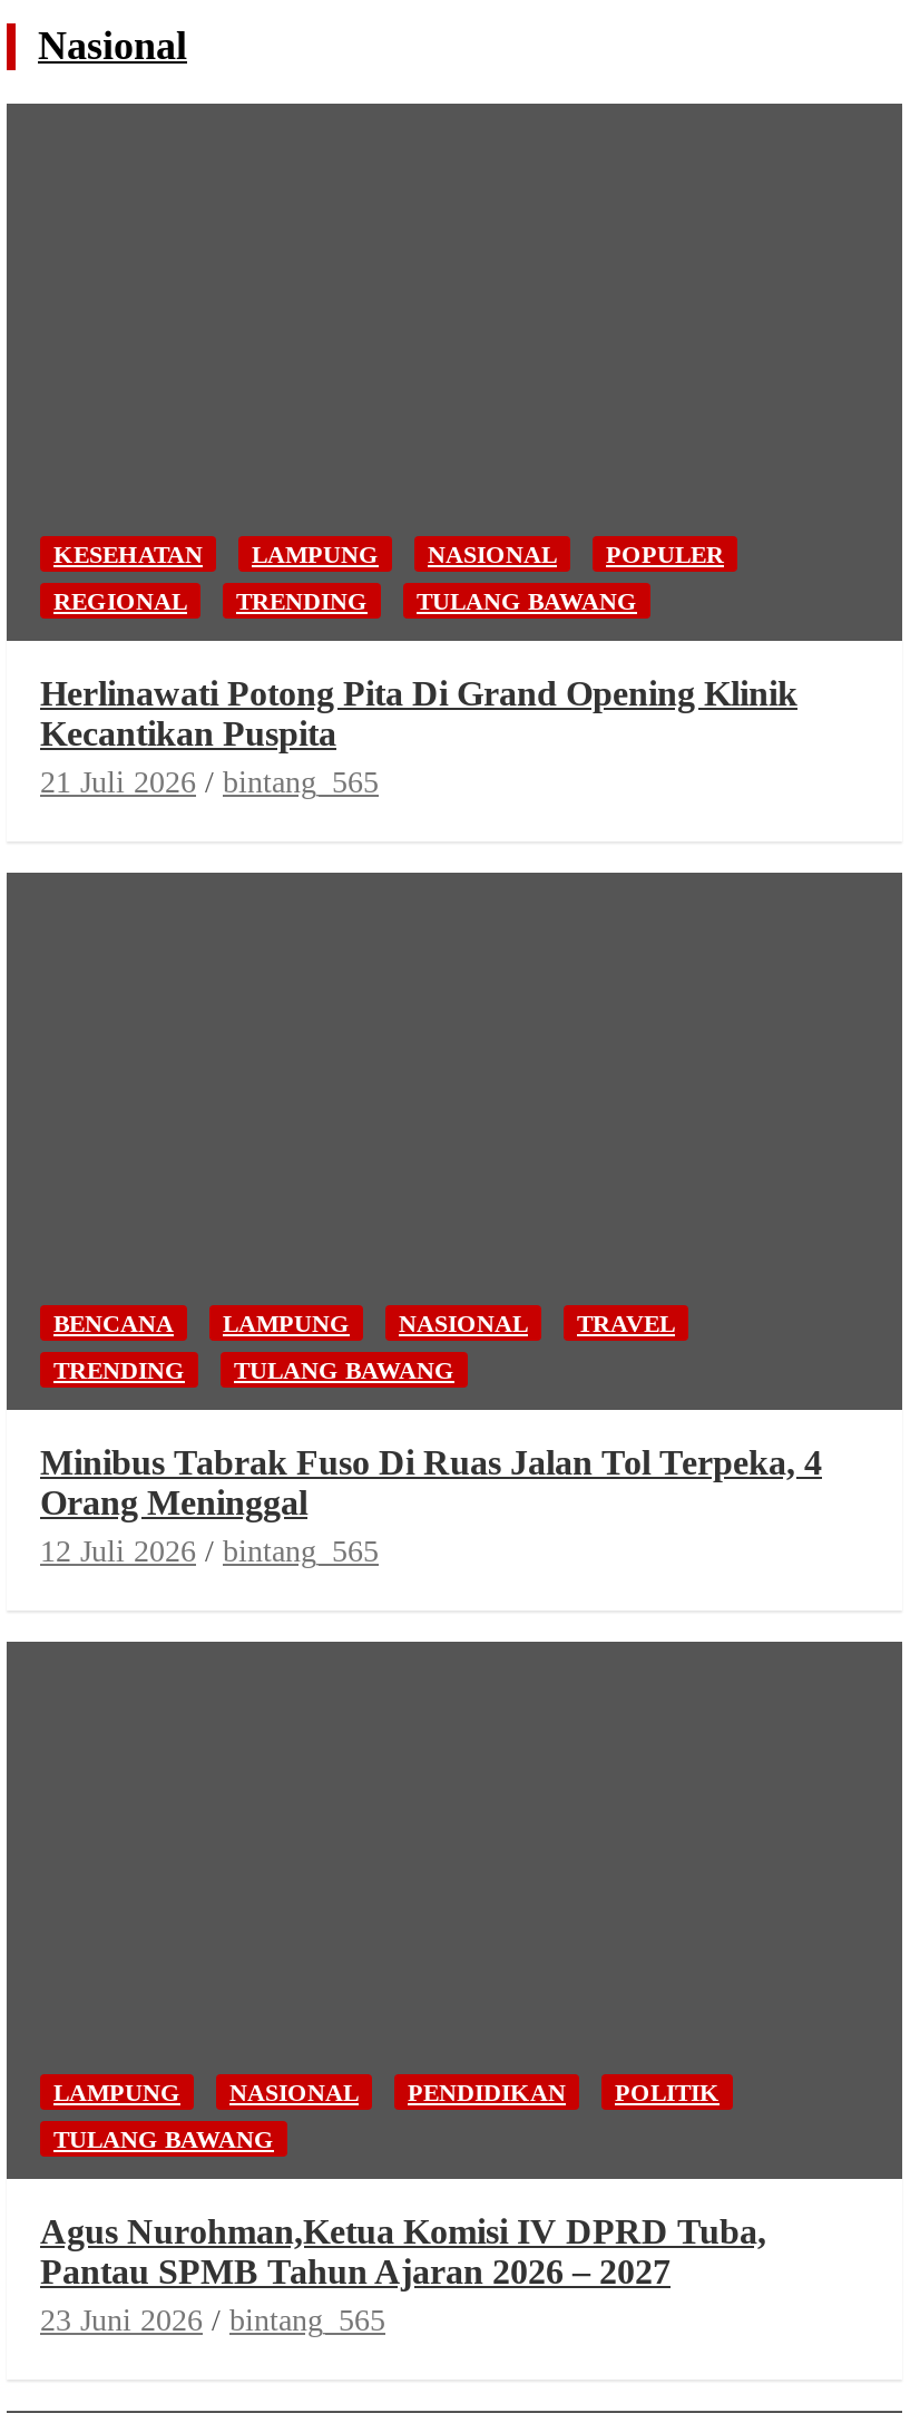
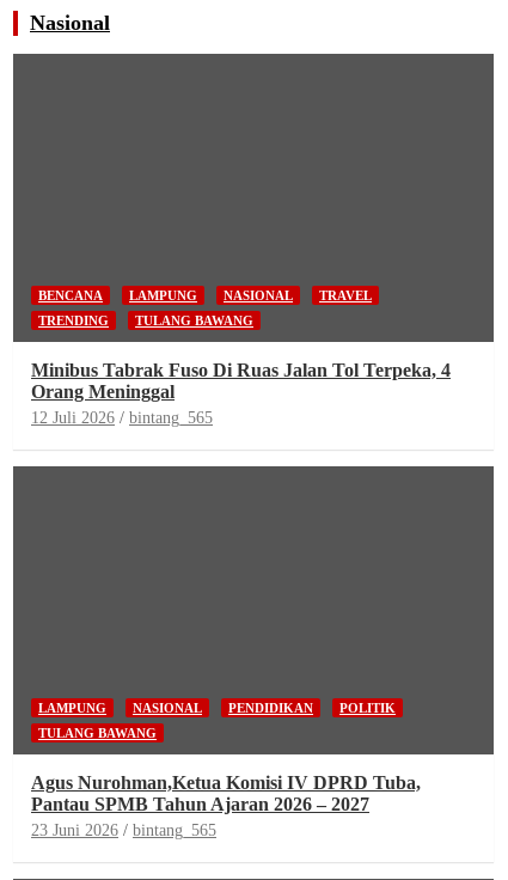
[40,541,797,799] KESEHATAN | LAMPUNG | NASIONAL | POPULER | REGIONAL | TRENDING | TULANG BAWANG | Herlinawati Potong Pita Di Grand Opening Klinik | Kecantikan Puspita | 21 Juli 2026 | bintang_565 -> none

